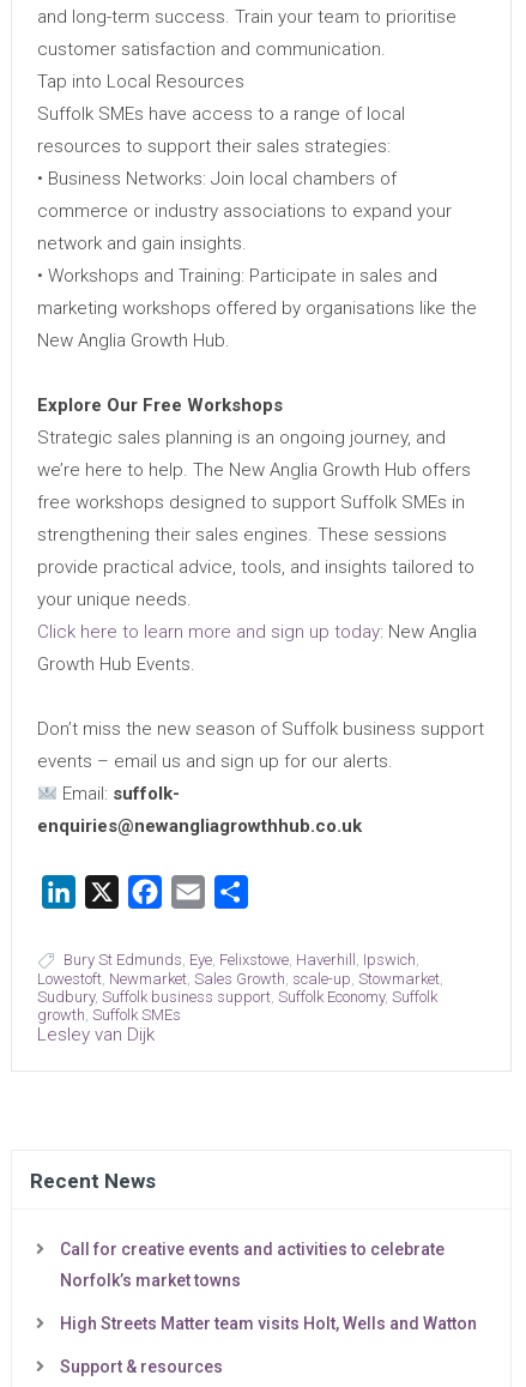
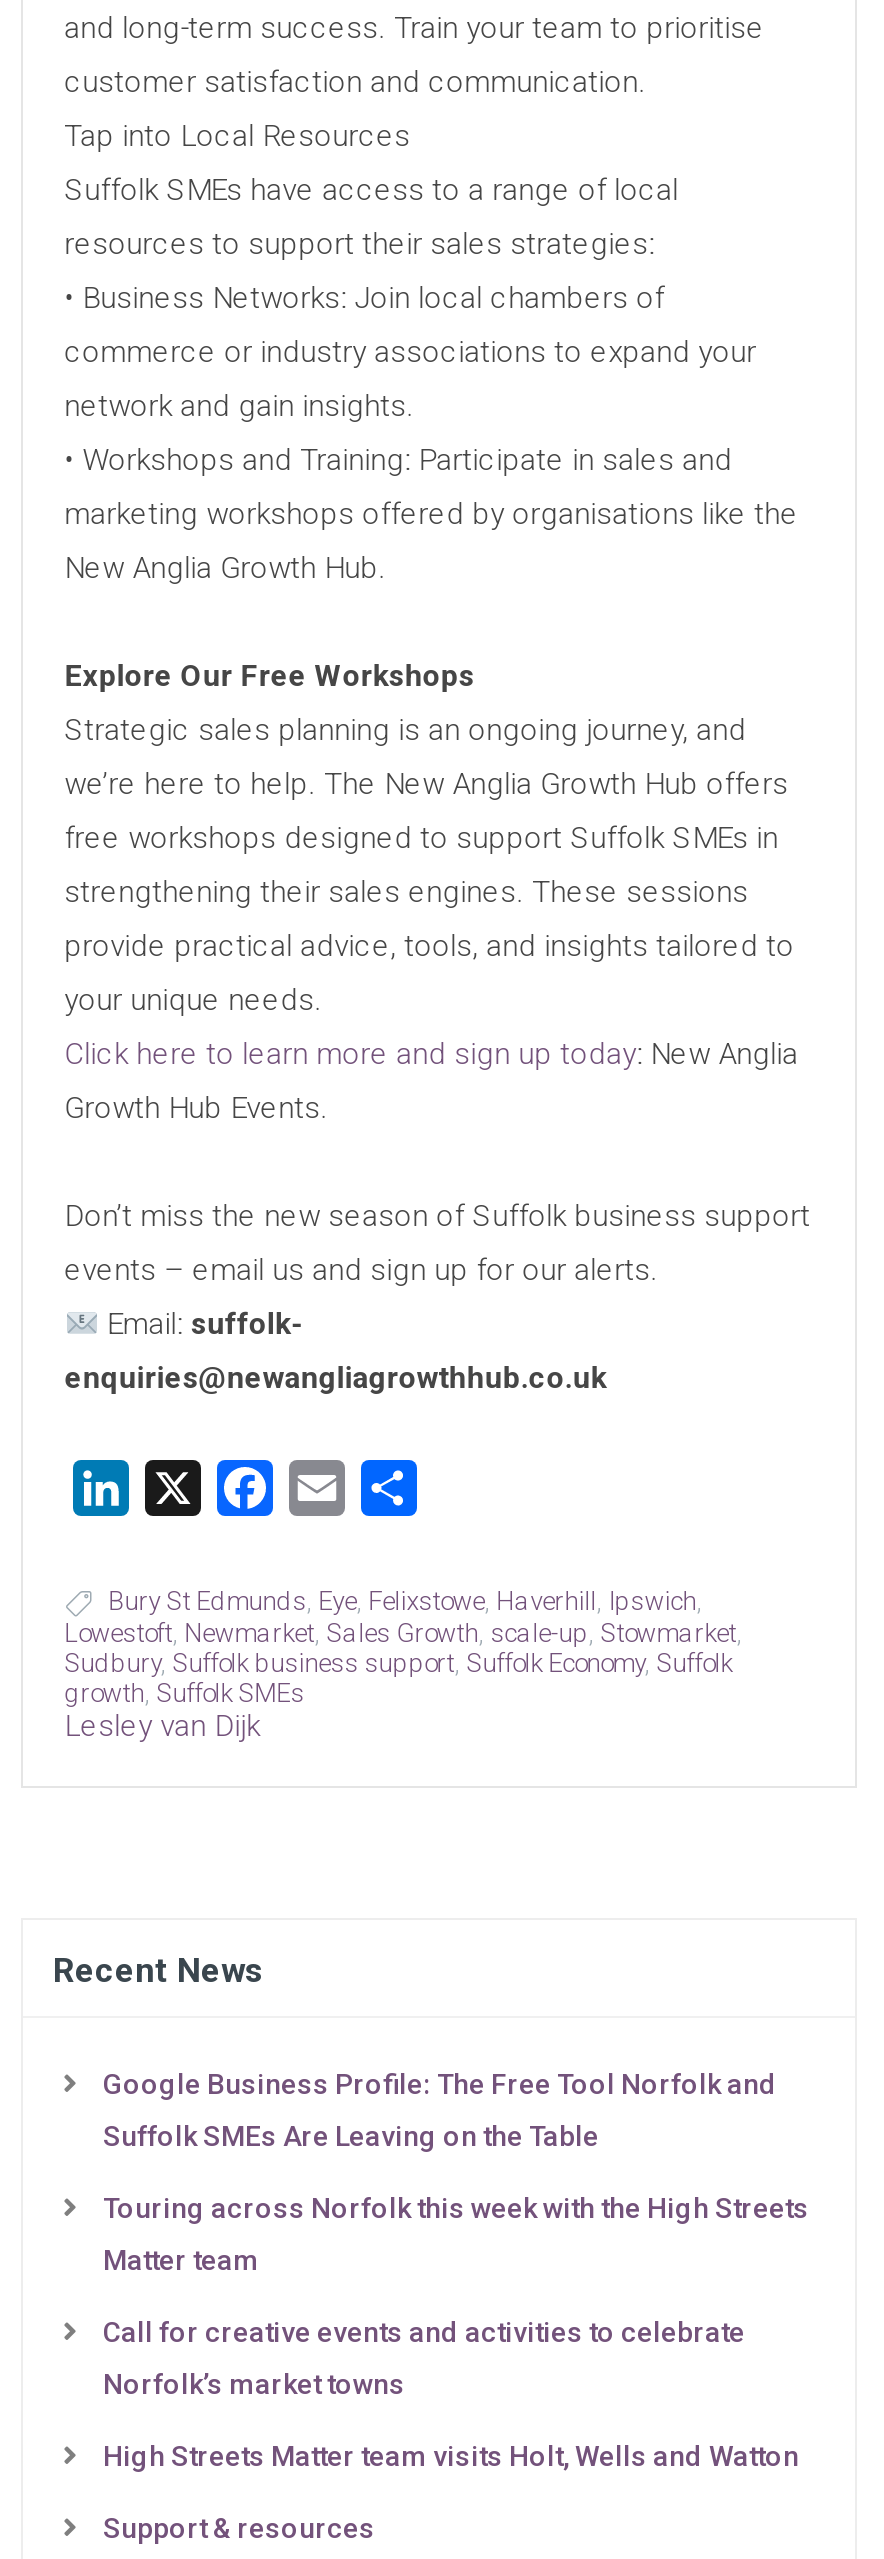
none -> [103,2068,809,2276] Google Business Profile: The Free Tool Norfolk and | Suffolk SMEs Are Leaving on the Table | Touring across Norfolk this week with the High Streets | Matter team

